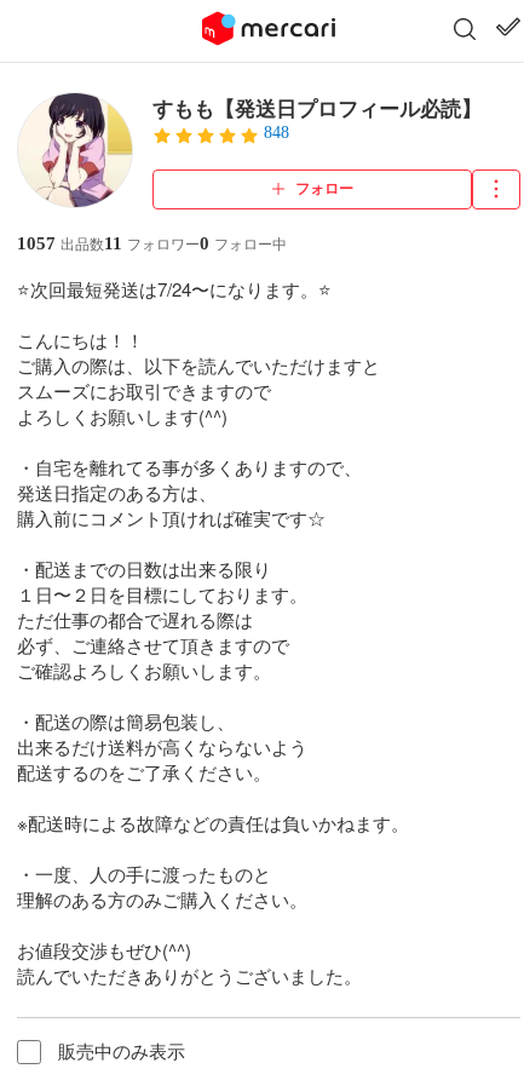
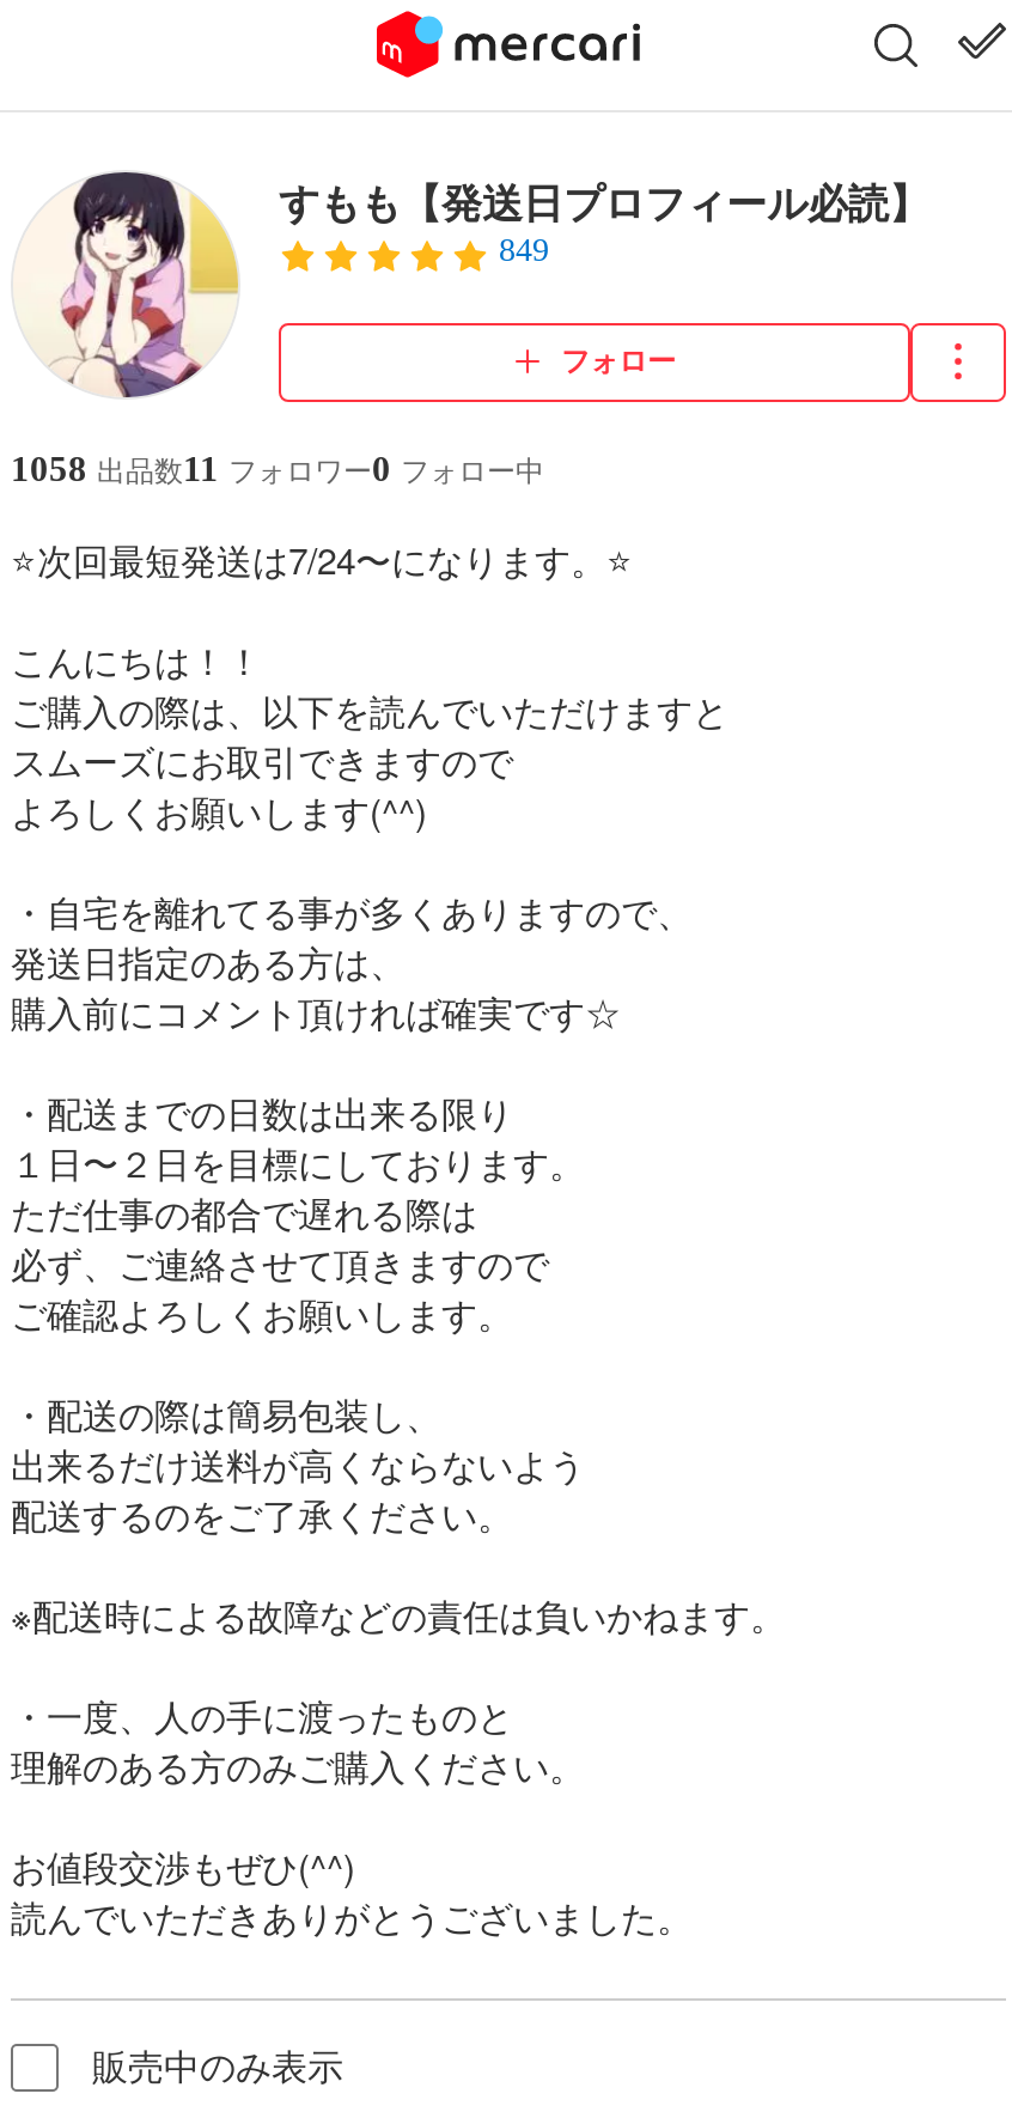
[264,123,289,141] 848 -> [499,231,549,267] 849
[17,234,287,253] 1057 出品数11 フォロワー0 フォロー中 -> [11,450,544,488] 1058 出品数11 フォロワー0 フォロー中

